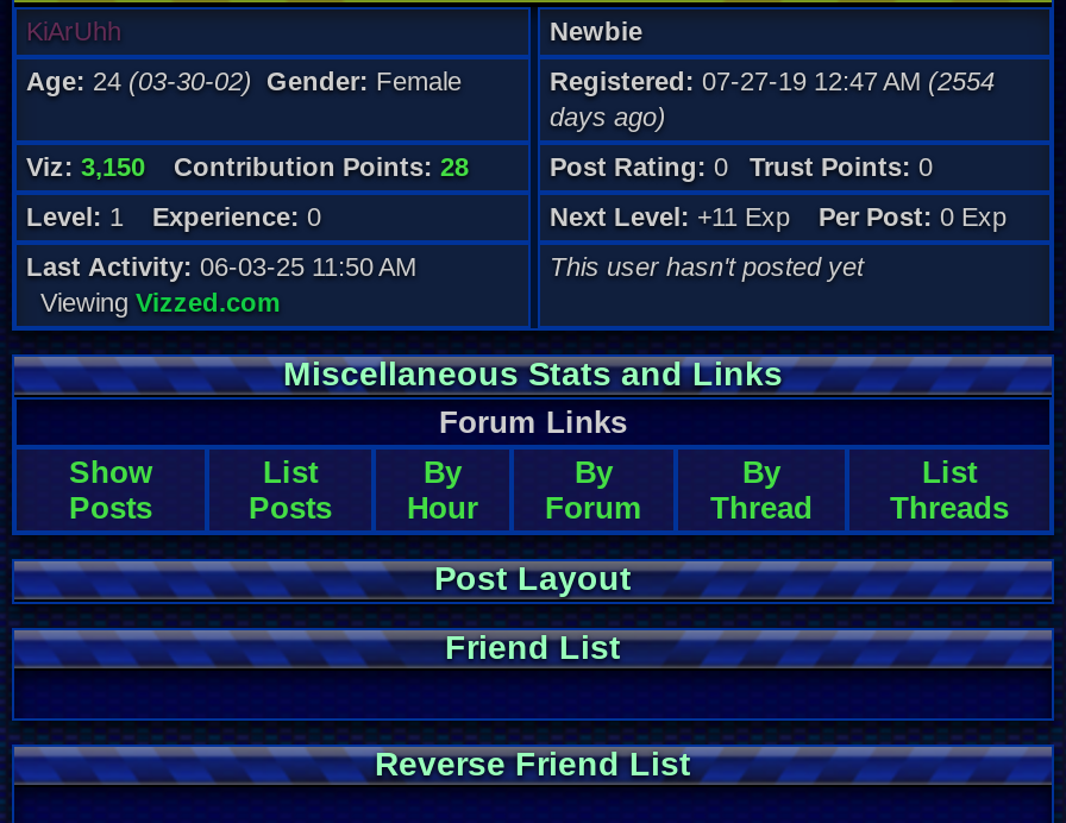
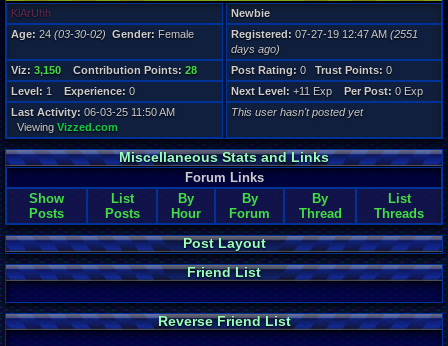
[550,67,995,95] Registered: 07-27-19 12:47 AM (2554 -> [231,28,418,40] Registered: 07-27-19 12:47 AM (2551

